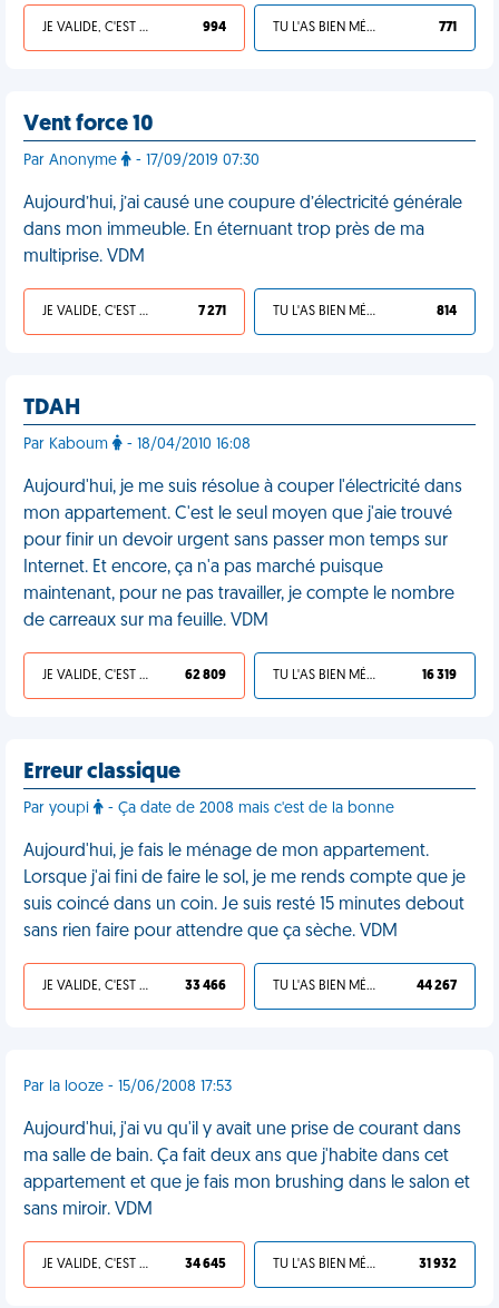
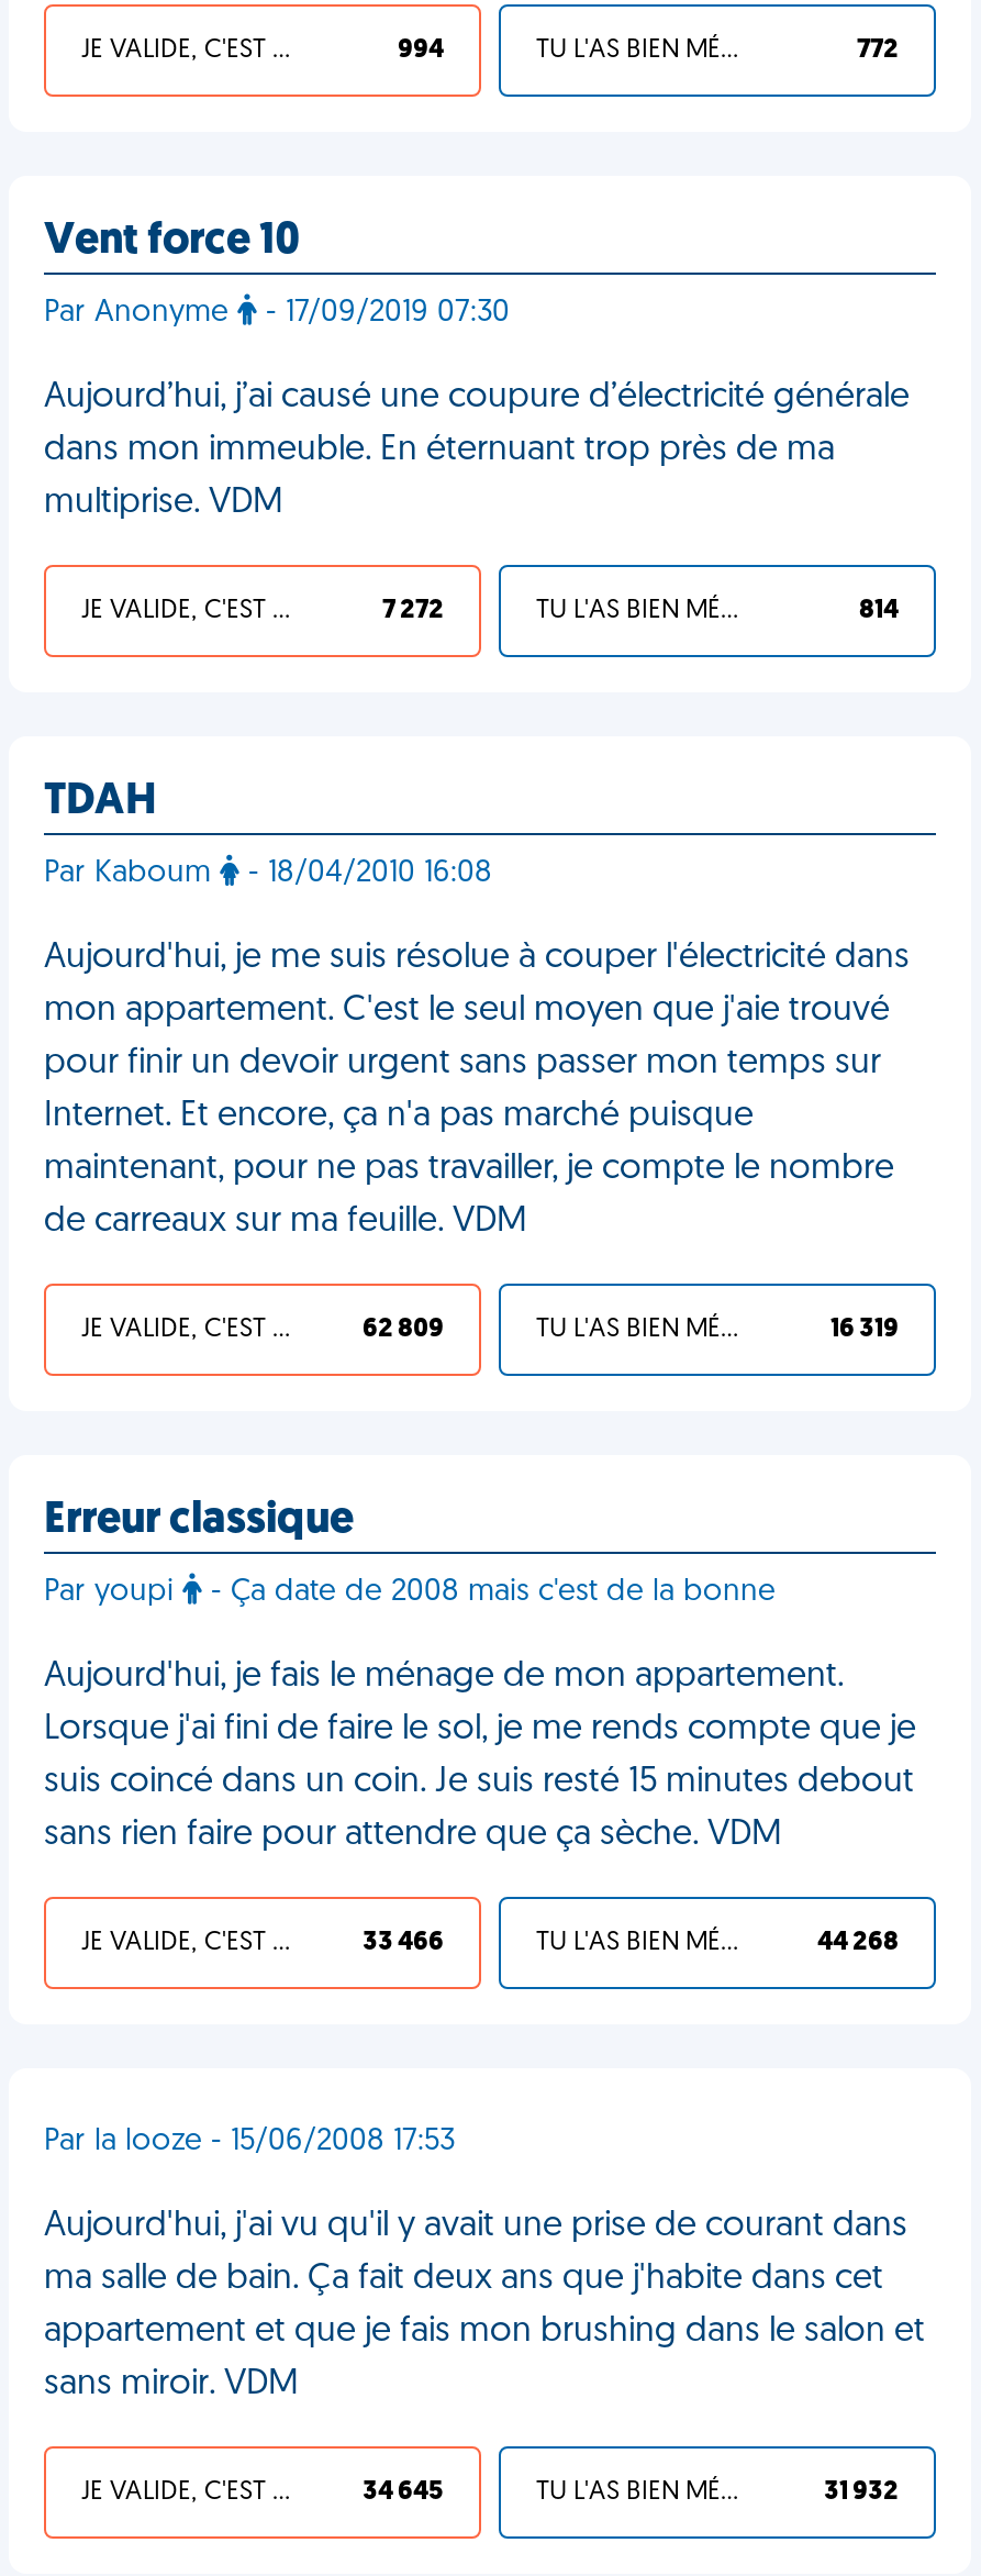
[439,21,457,35] 771 -> [857,37,899,64] 772
[198,305,226,318] 7 271 -> [382,598,444,624] 7 272
[417,980,457,993] 44 267 -> [817,1930,899,1956] 44 268

